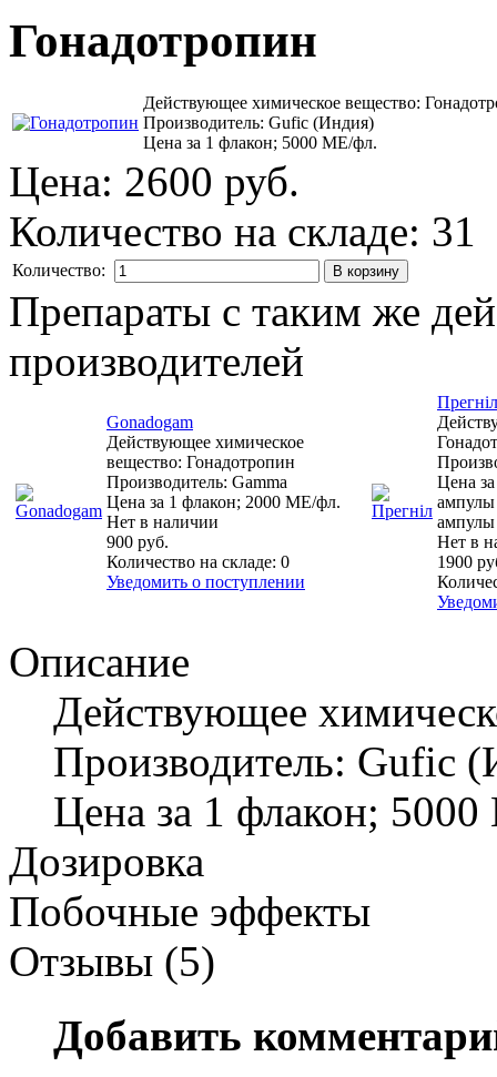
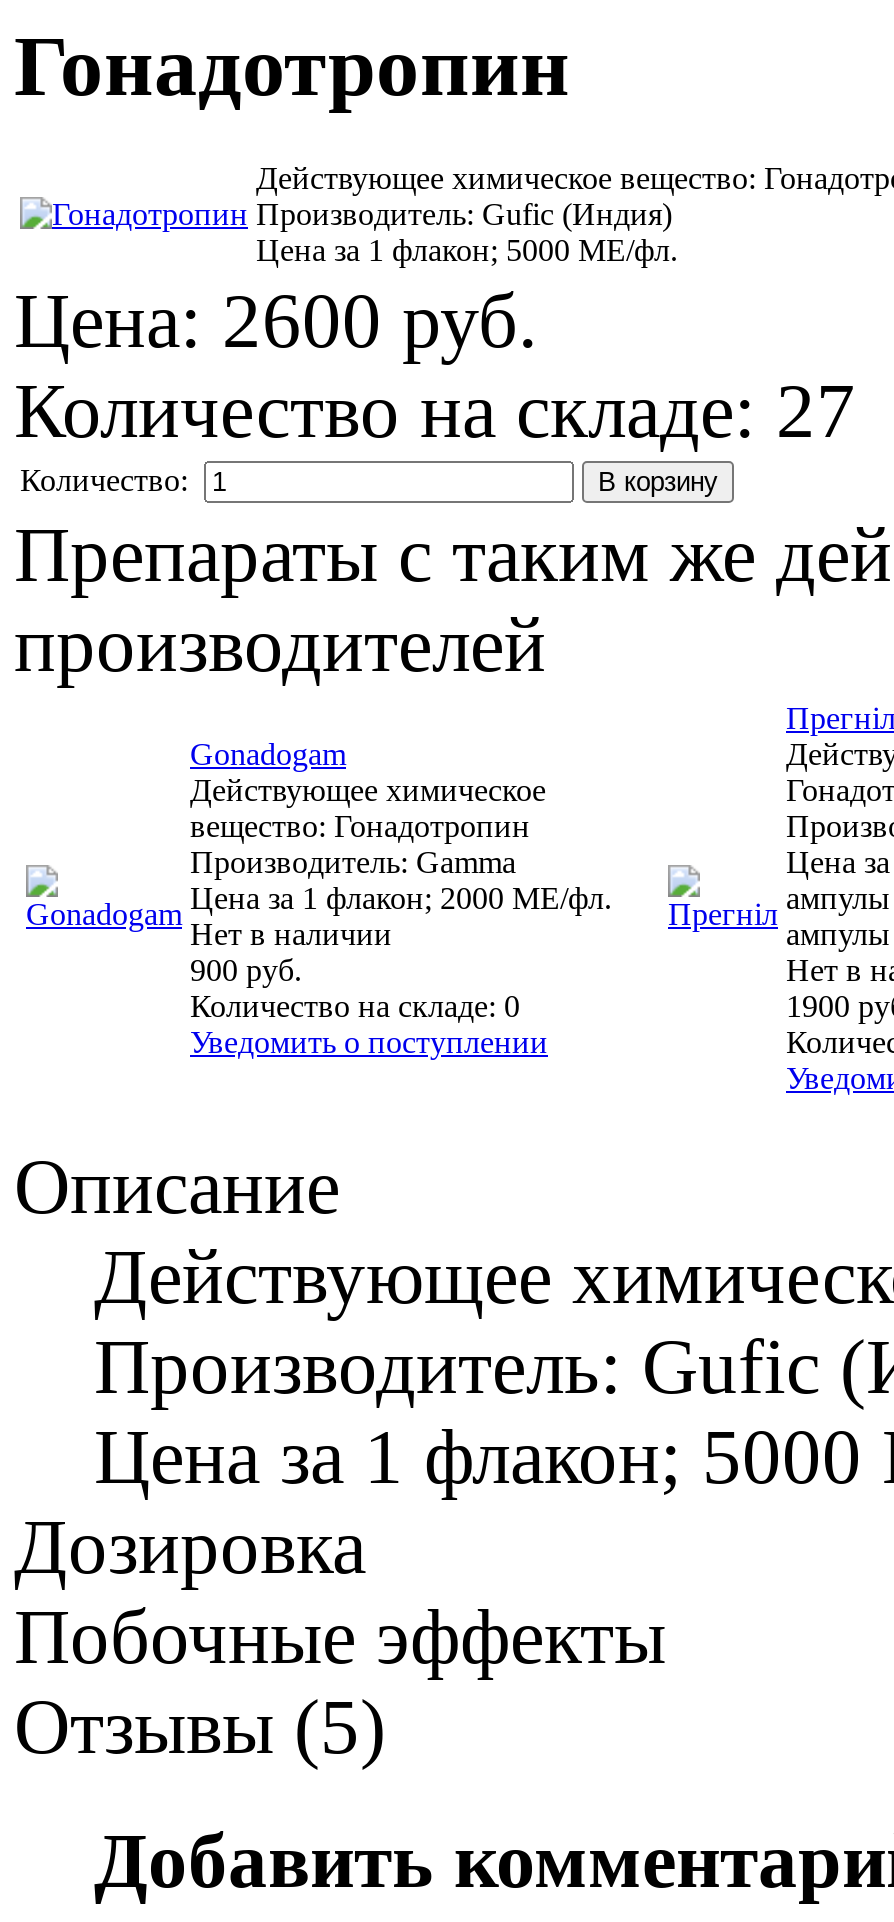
[9,208,476,255] Количество на складе: 31 -> [14,368,856,454] Количество на складе: 27

